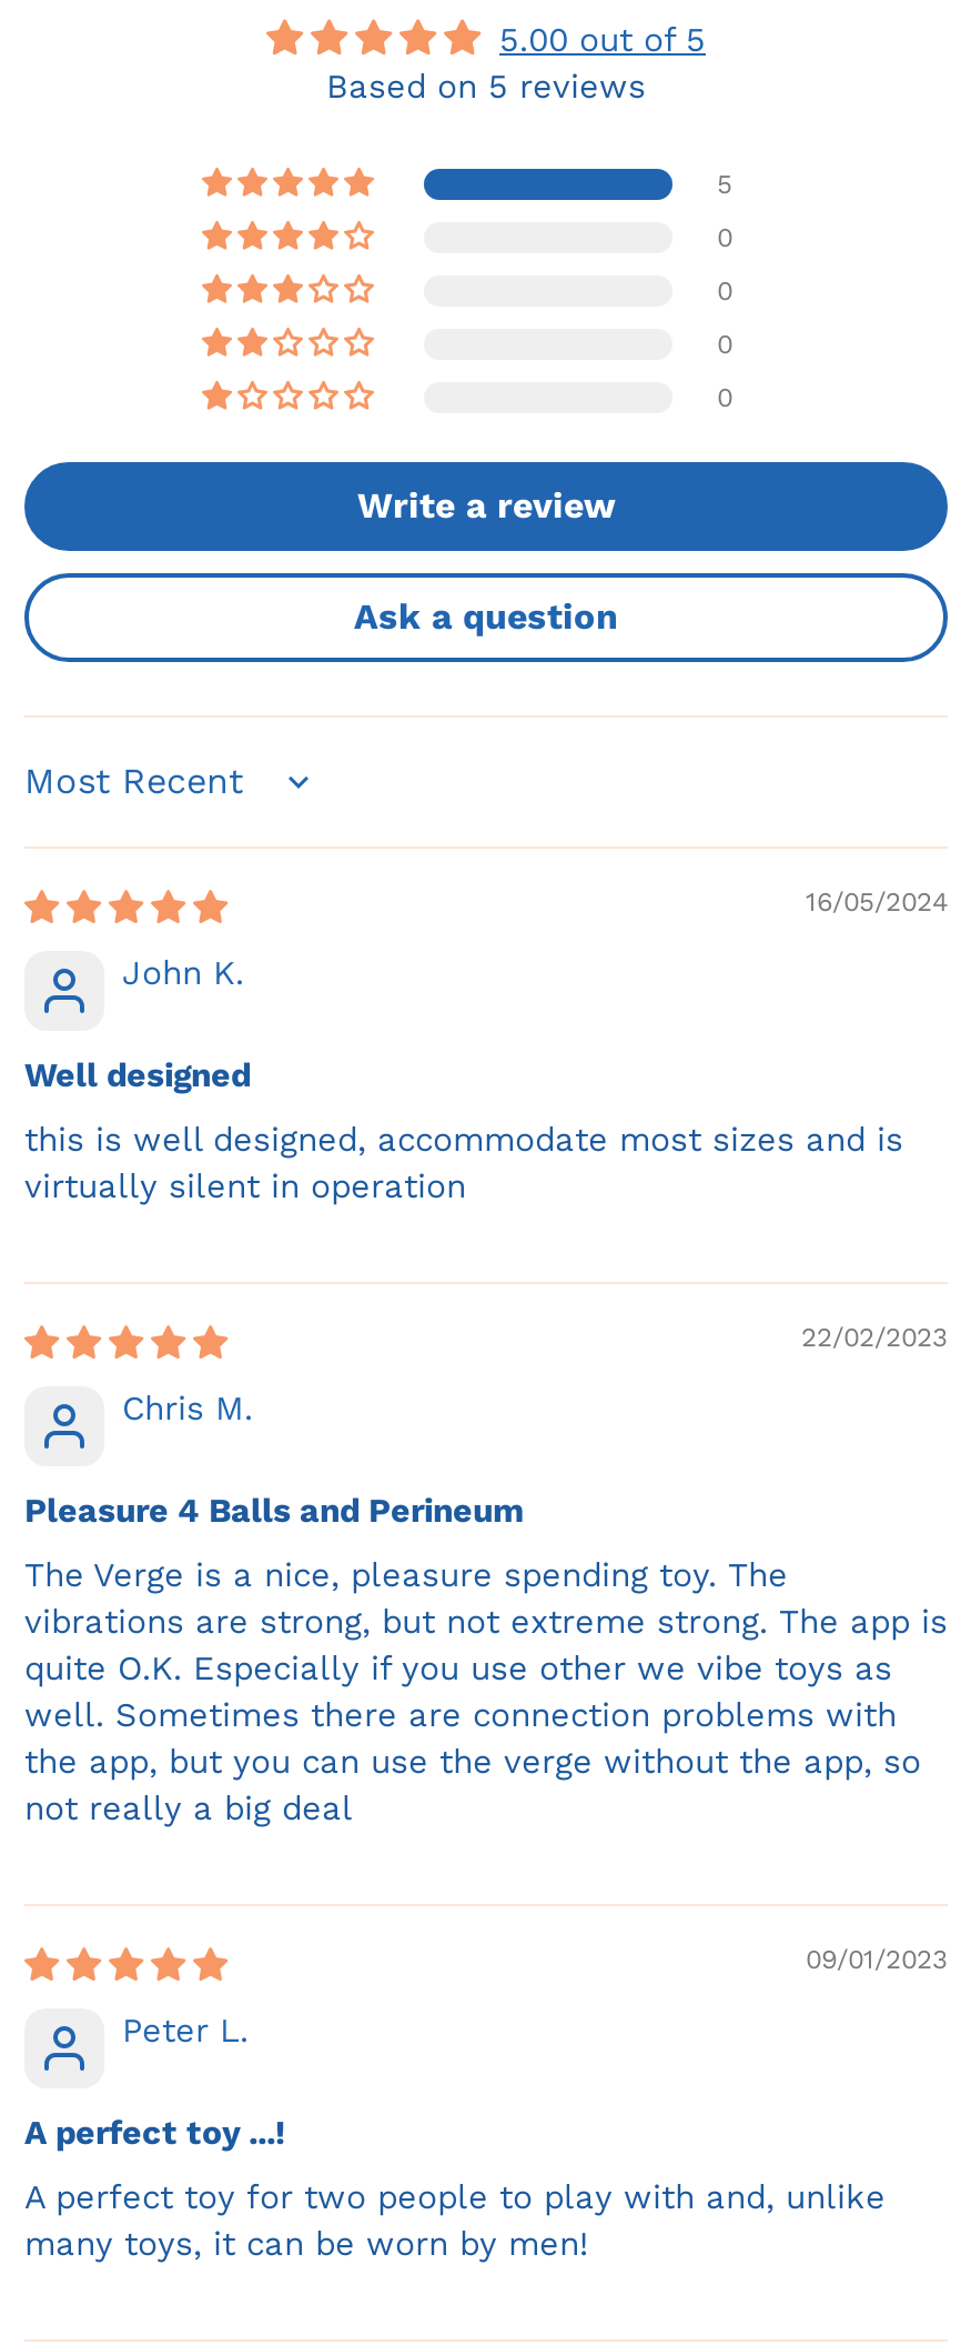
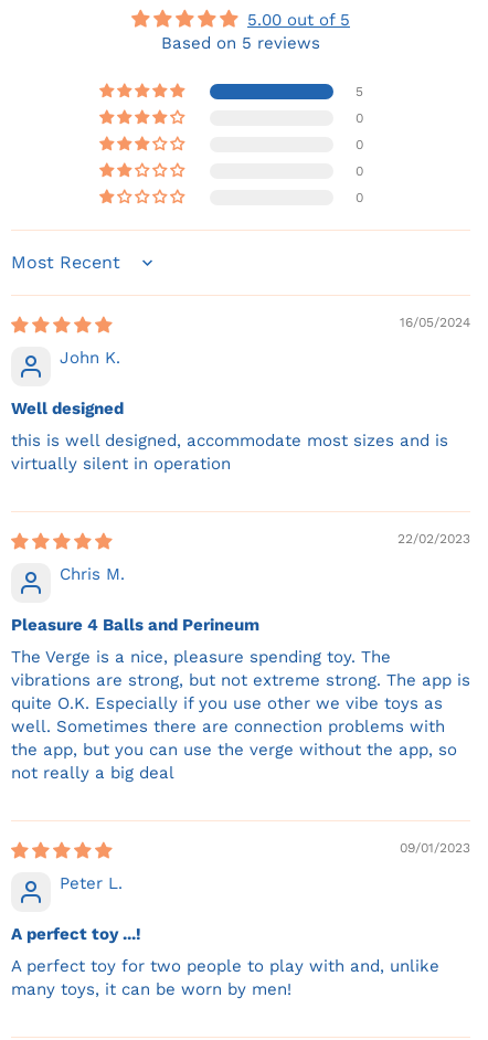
[354,485,618,639] Write a review | Ask a question -> none

